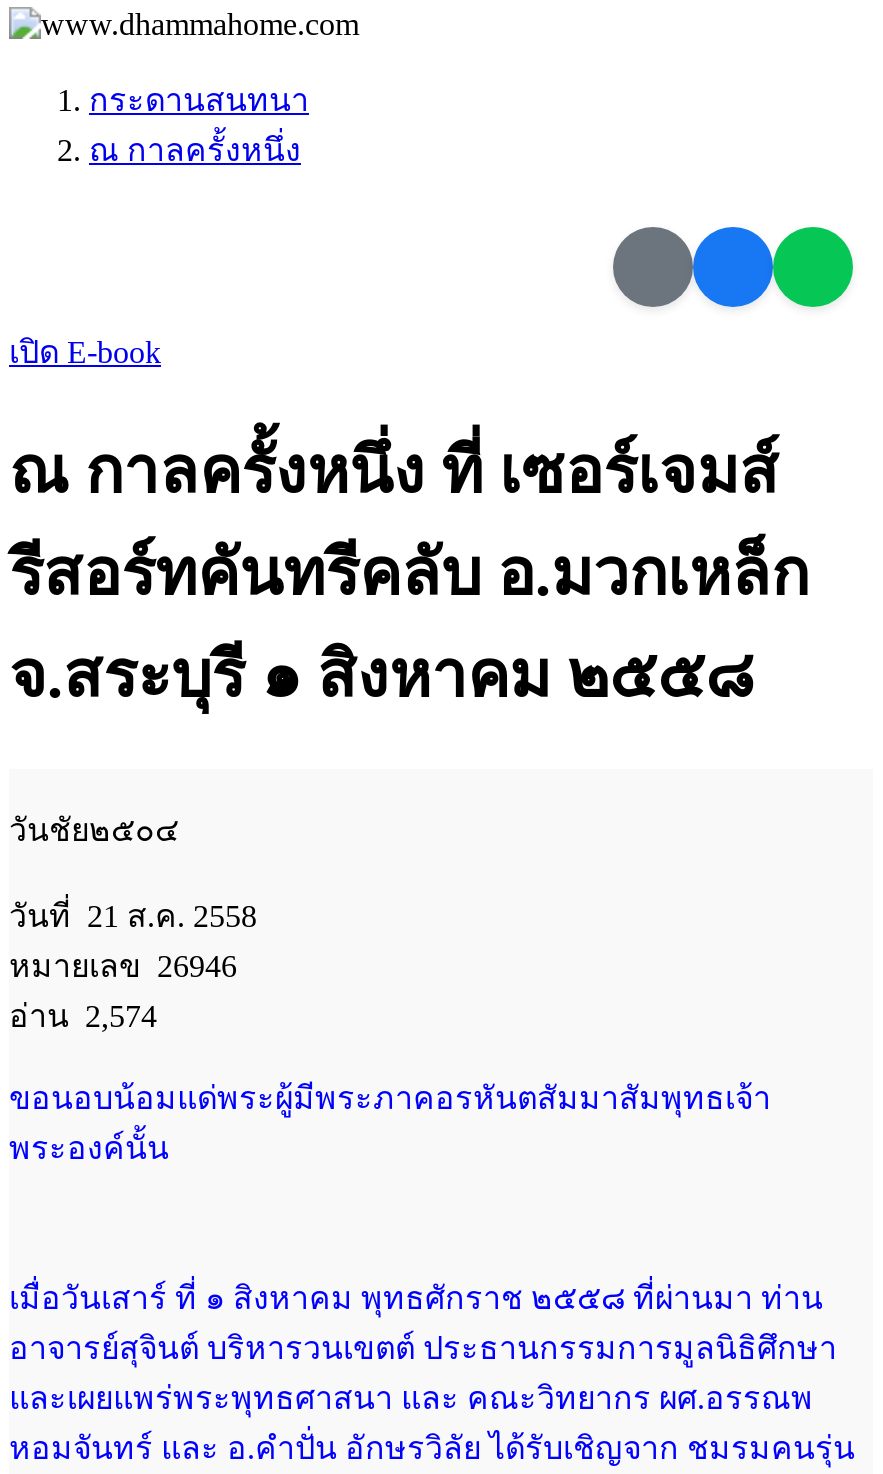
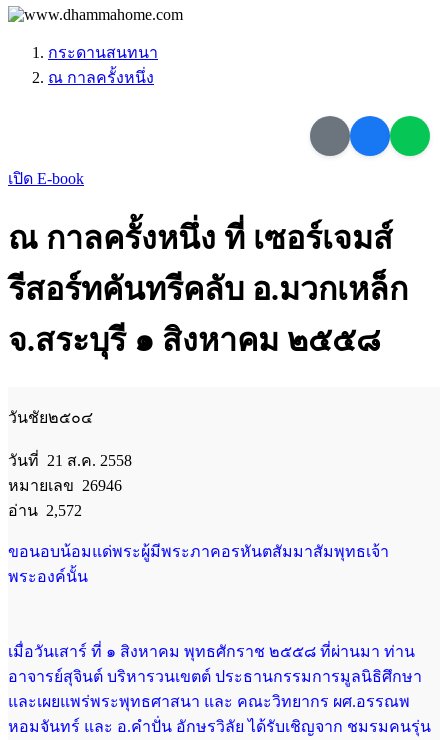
[9,999,157,1033] อ่าน 2,574 -> [8,502,82,519] อ่าน 2,572

